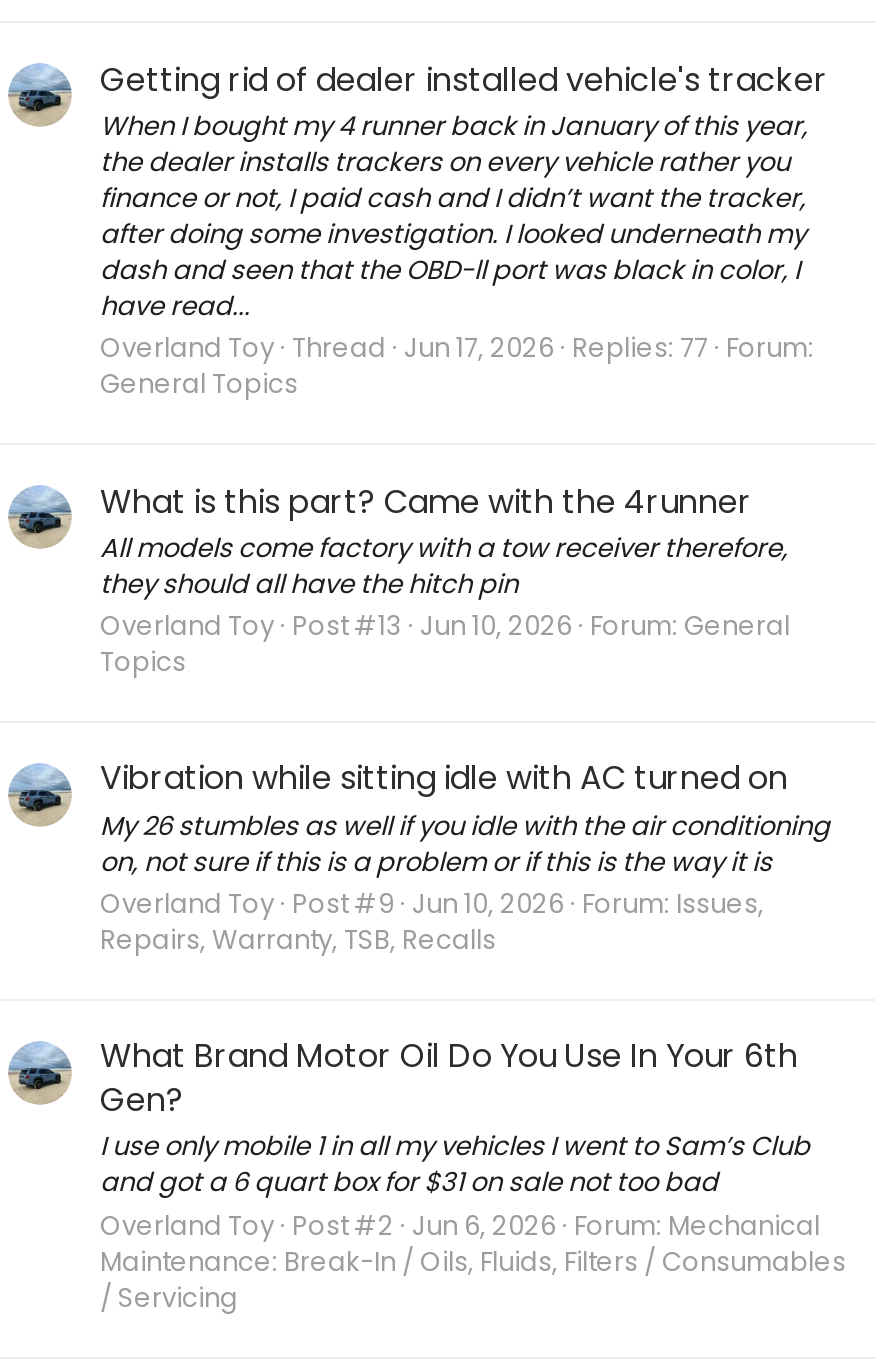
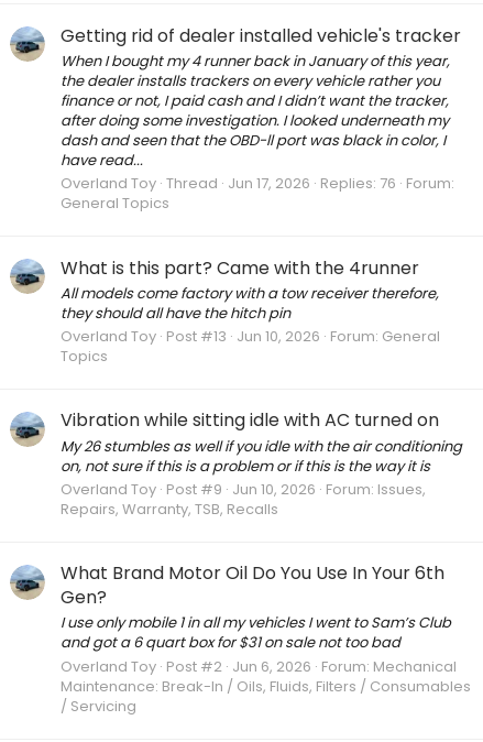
[100,329,814,367] Overland Toy Thread Jun 17, 2026 Replies: 77 Forum: -> [61,173,454,194] Overland Toy Thread Jun 17, 2026 Replies: 76 Forum:

